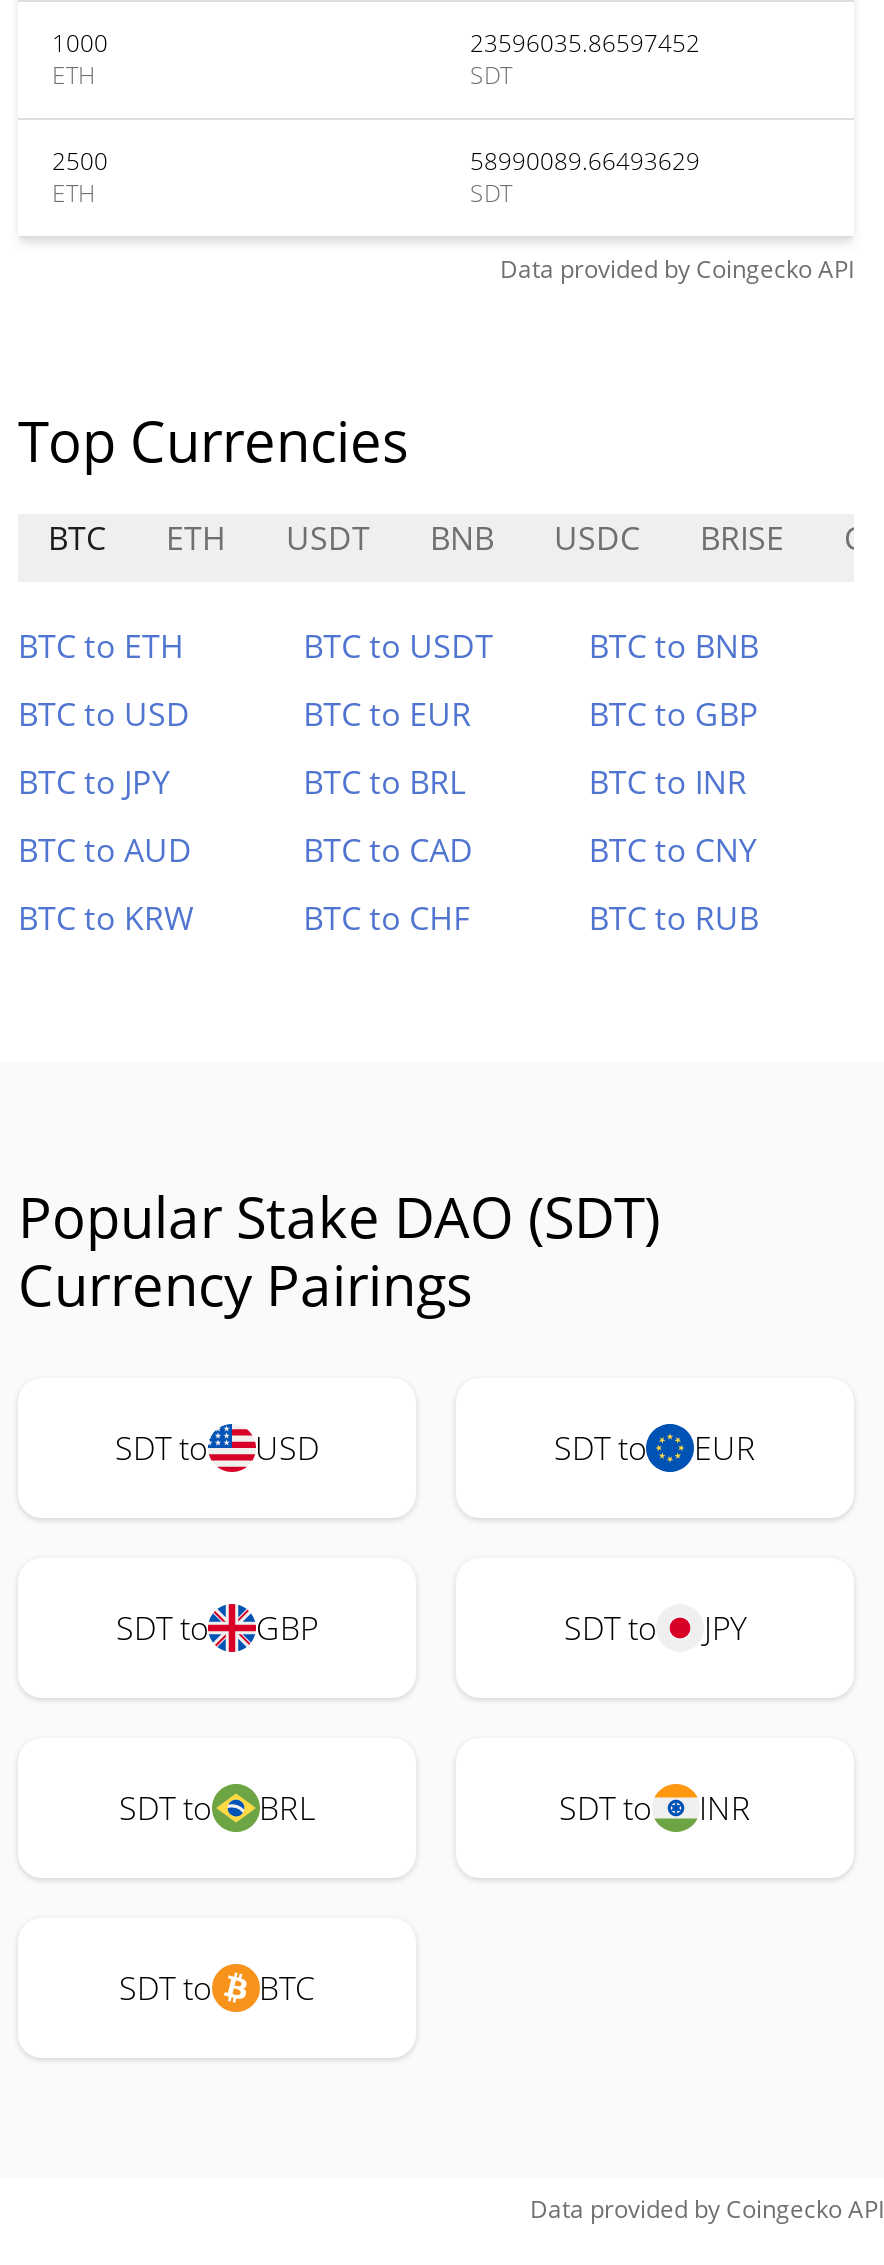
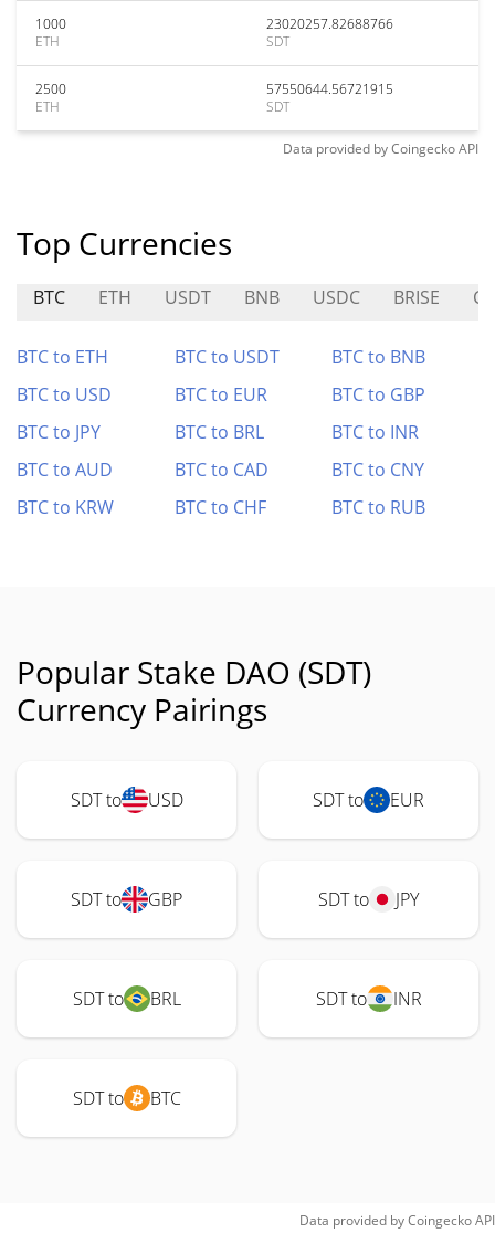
[470,26,700,60] 23596035.86597452 -> [266,14,393,33] 23020257.82688766
[470,144,700,178] 58990089.66493629 -> [266,80,393,98] 57550644.56721915

